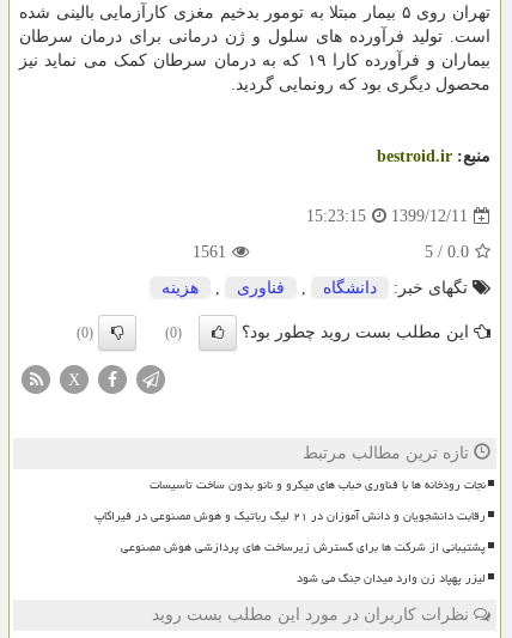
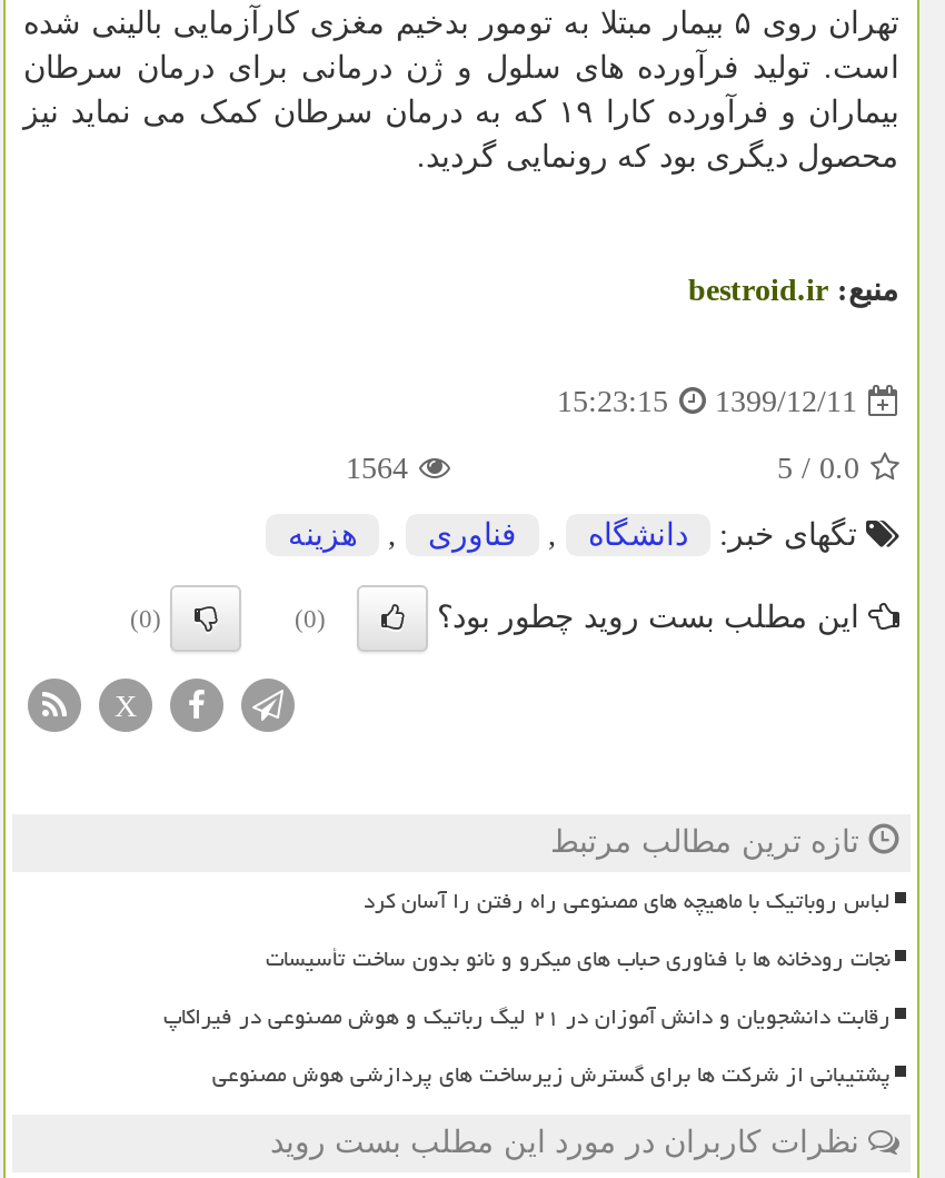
[193,243,226,261] 1561 -> [346,453,408,486] 1564
none -> [364,880,891,924] لباس روباتیک با ماهیچه های مصنوعی راه رفتن را آسان کرد
moved [121,473,486,559] -> [212,938,891,1098]: نجات رودخانه ها با فناوری حباب های میکرو و نانو بدون ساخت تأسیسات | پشتیبانی از شرکت ها برای گسترش زیرساخت های پردازشی هوش مصنوعی
[297,567,486,591] لیزر پهپاد زن وارد میدان جنگ می شود -> none

